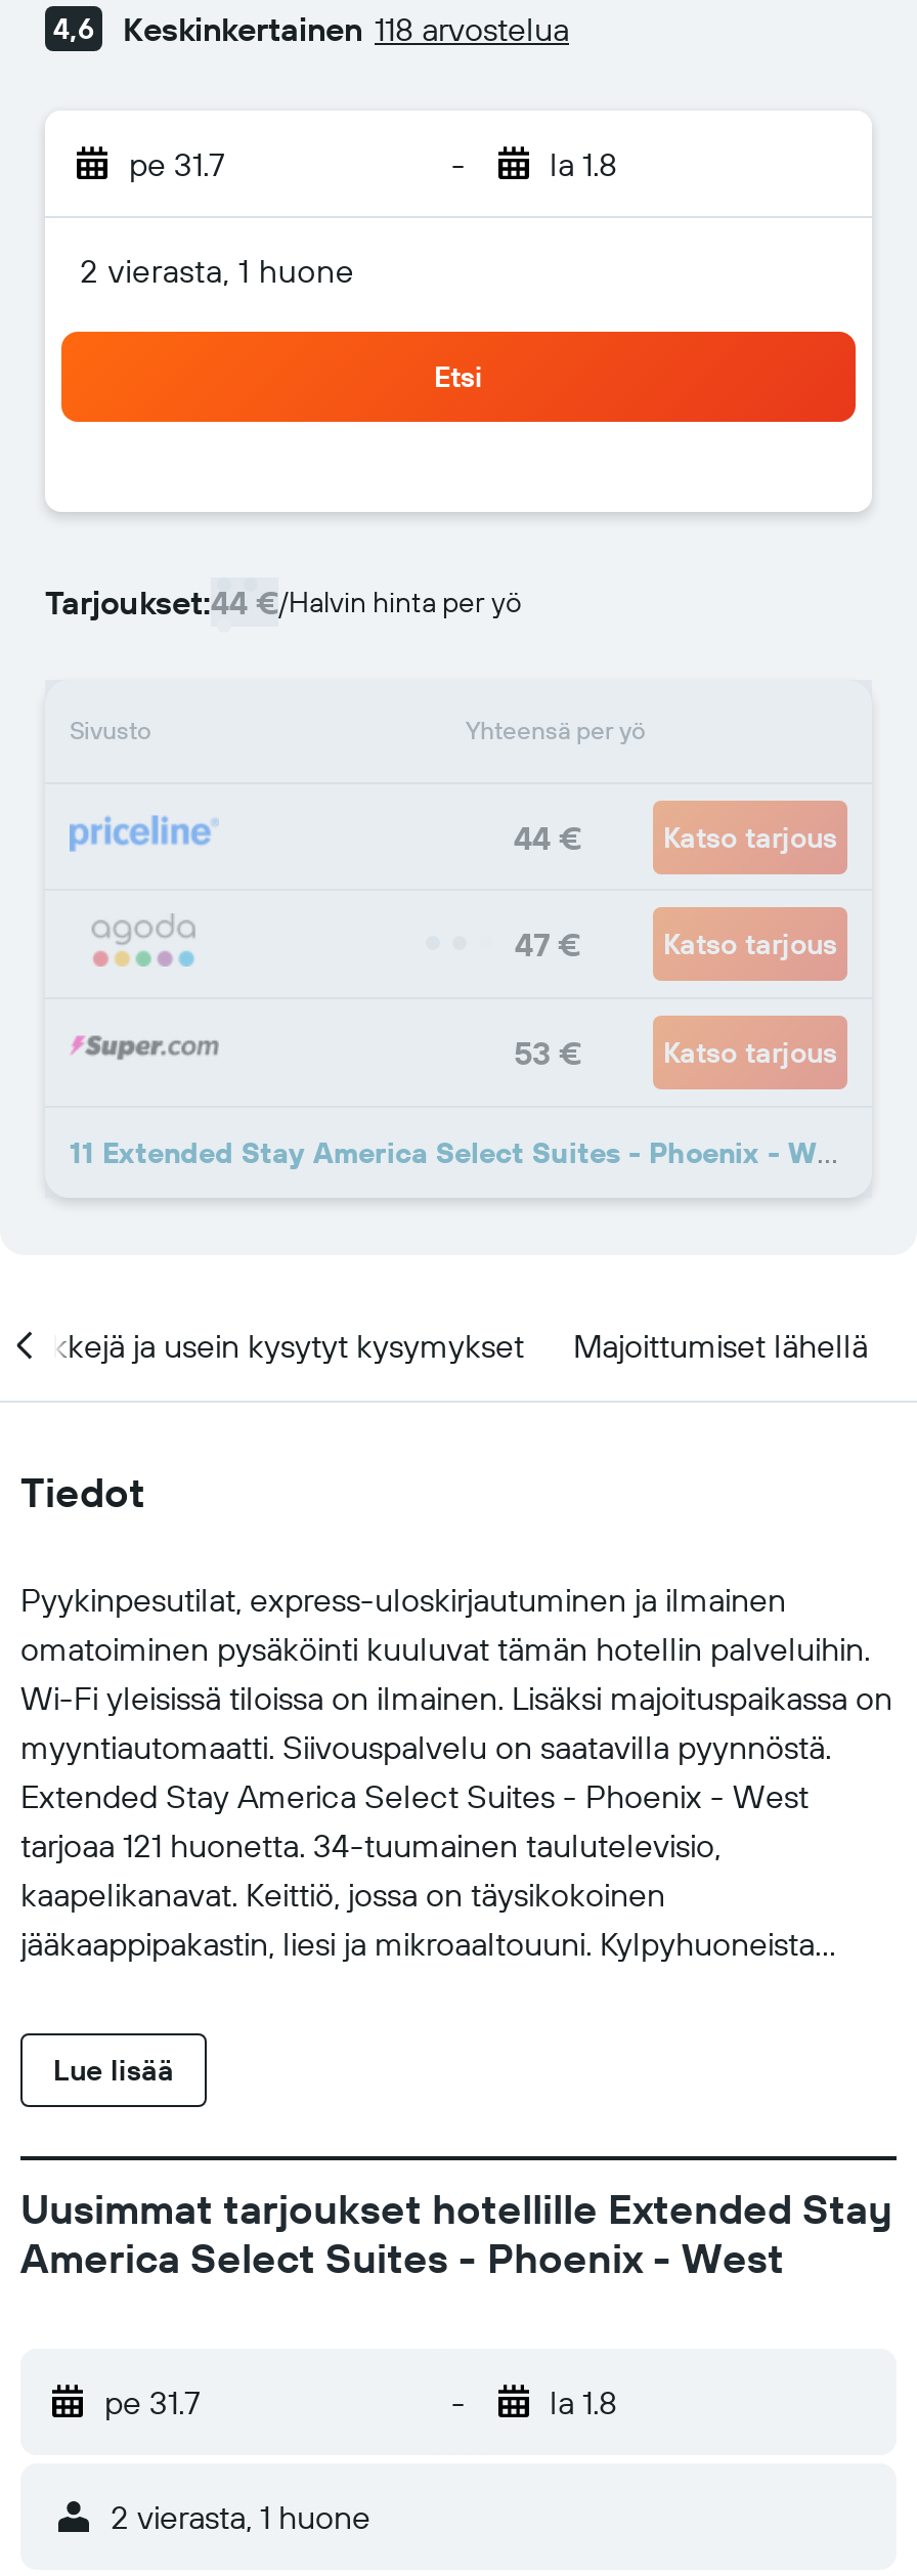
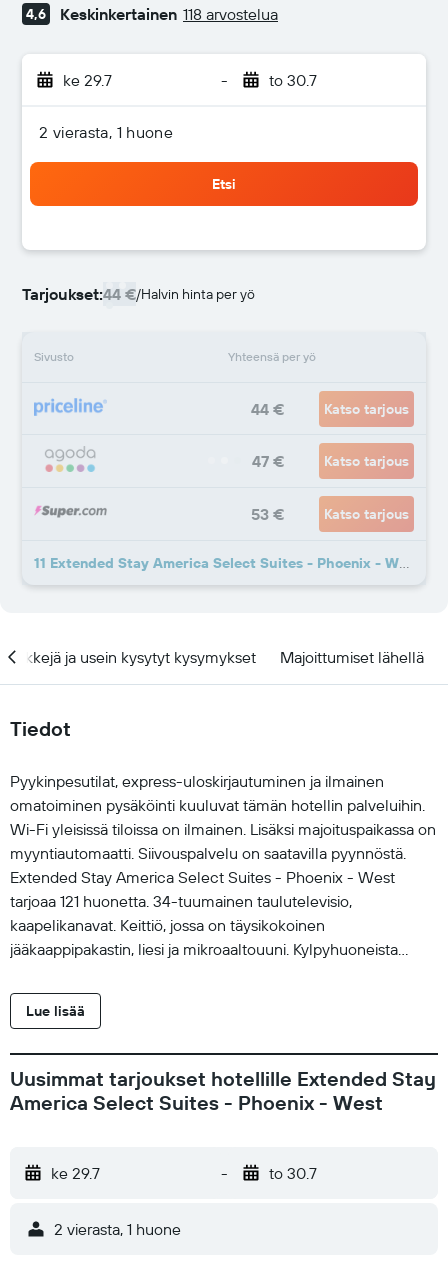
[129,143,225,184] pe 31.7 -> [63,70,112,90] ke 29.7
[550,143,617,184] la 1.8 -> [268,70,316,90] to 30.7
[104,2381,201,2422] pe 31.7 -> [51,1163,100,1183] ke 29.7
[550,2381,617,2422] la 1.8 -> [268,1163,316,1183] to 30.7

